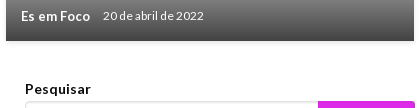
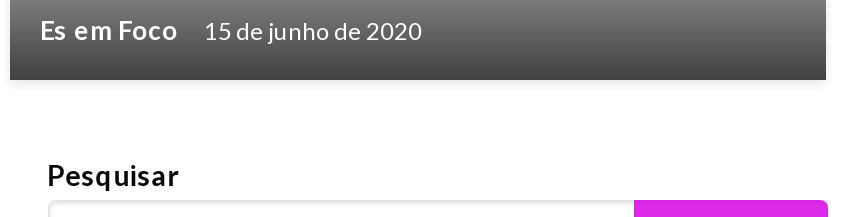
[21,8,204,24] Es em Foco 20 de abril de 2022 -> [40,14,422,46] Es em Foco 15 de junho de 2020

